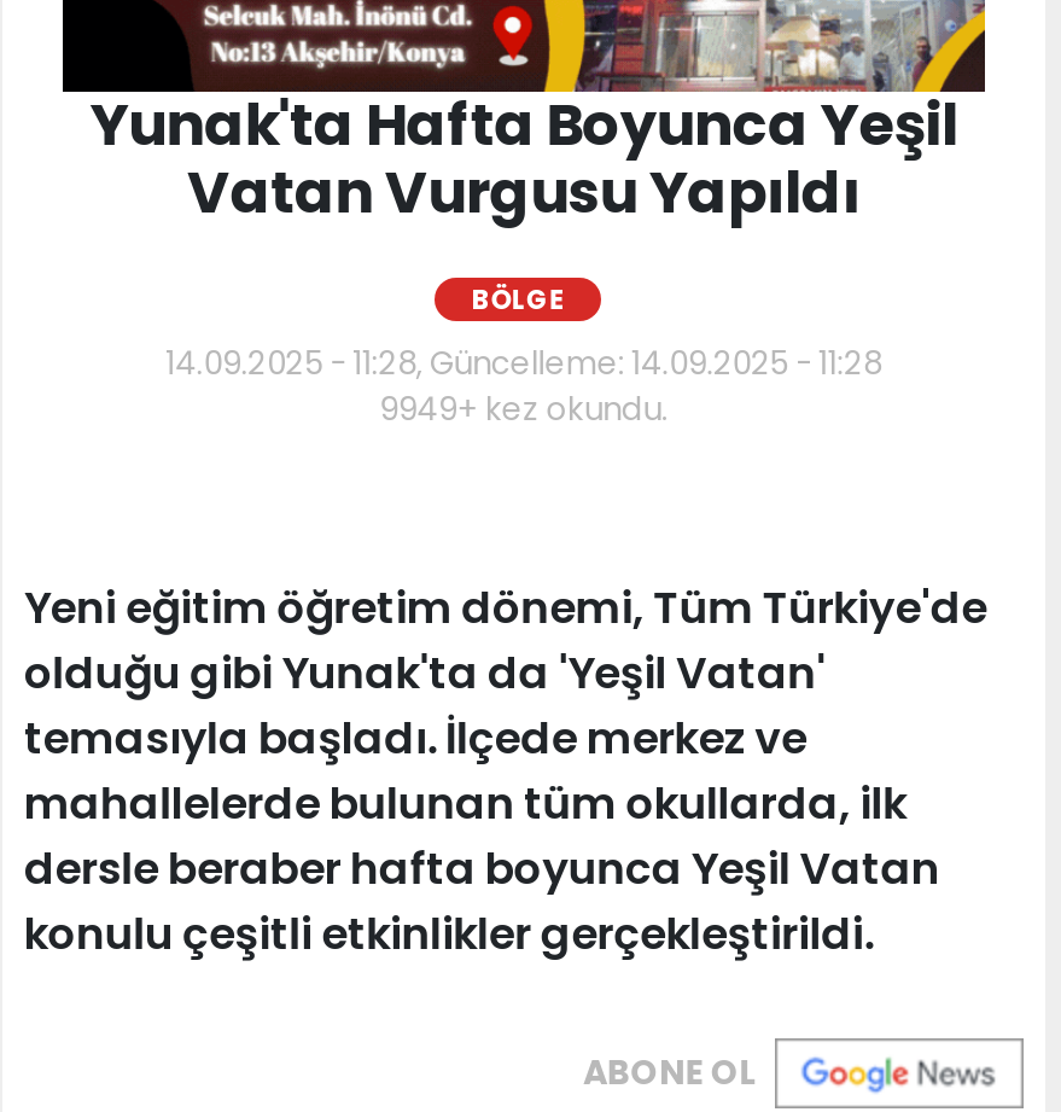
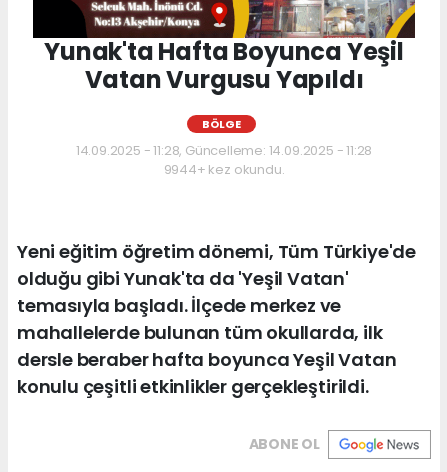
[379,387,668,433] 9949+ kez okundu. -> [164,160,284,179] 9944+ kez okundu.

